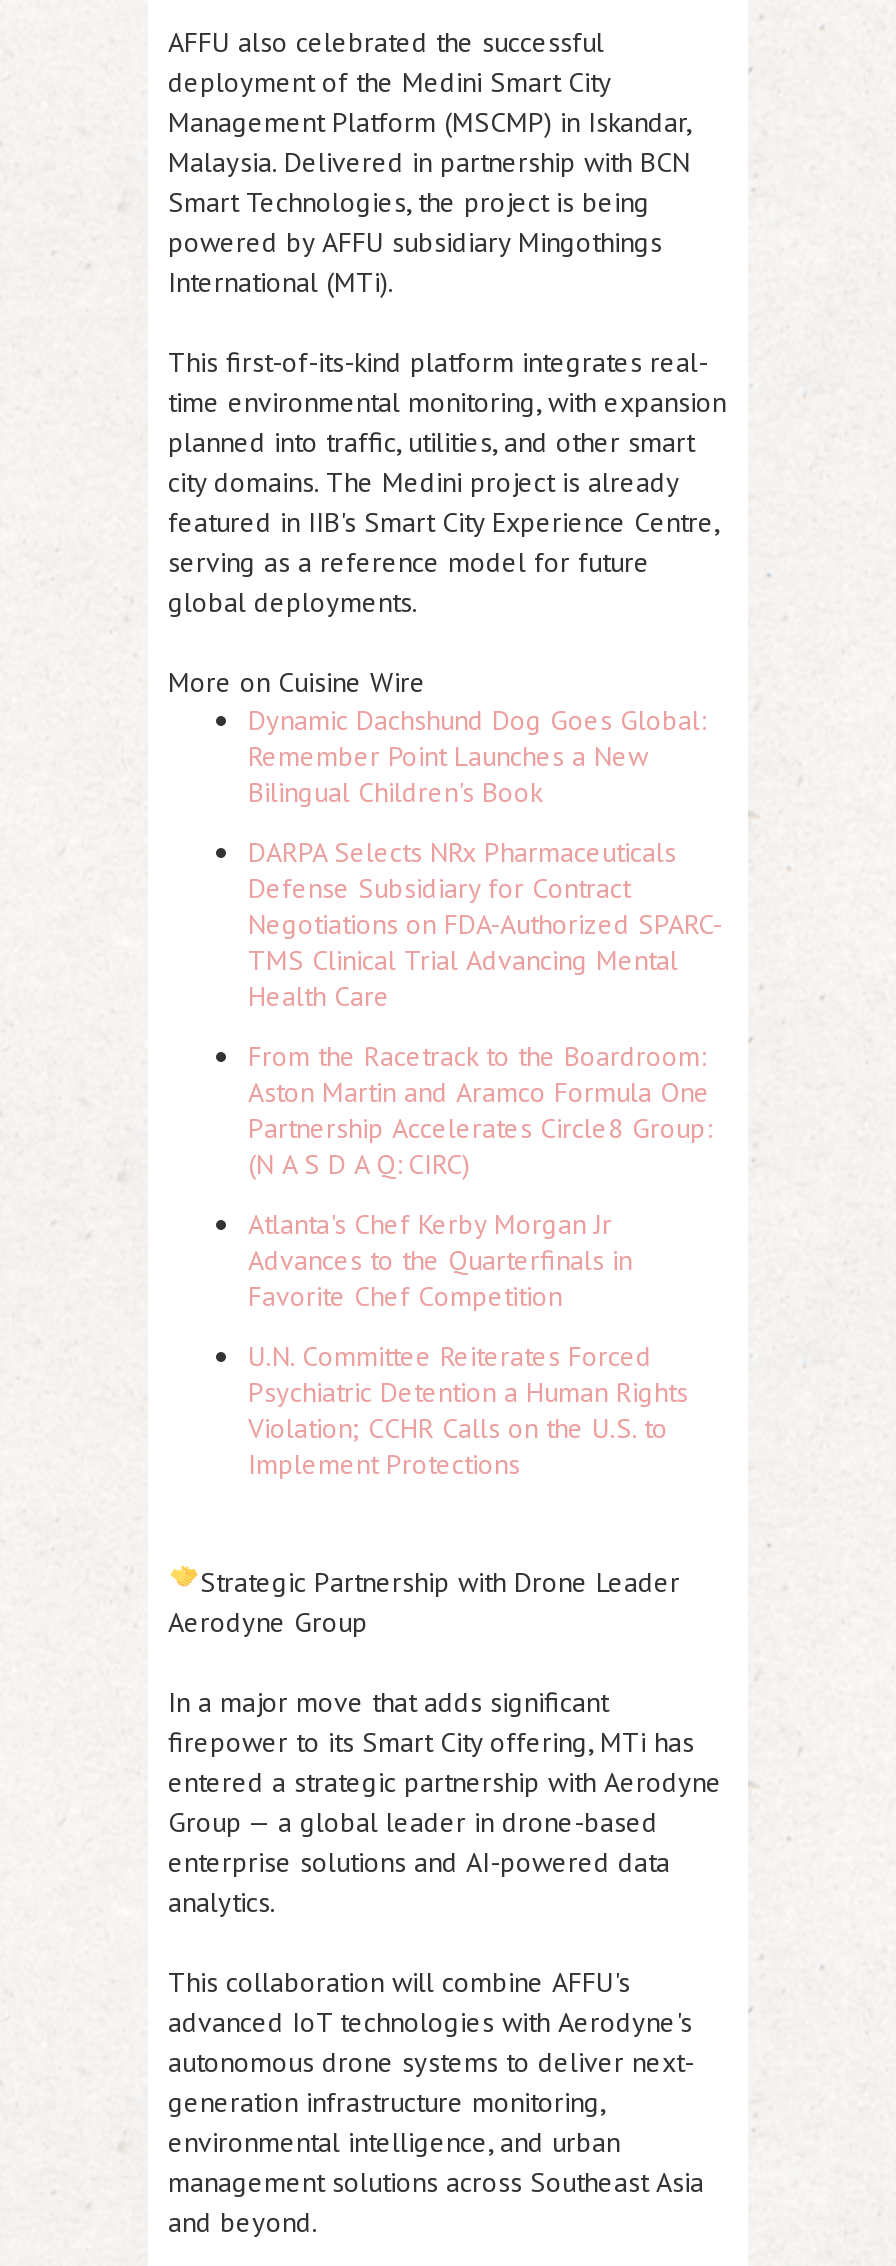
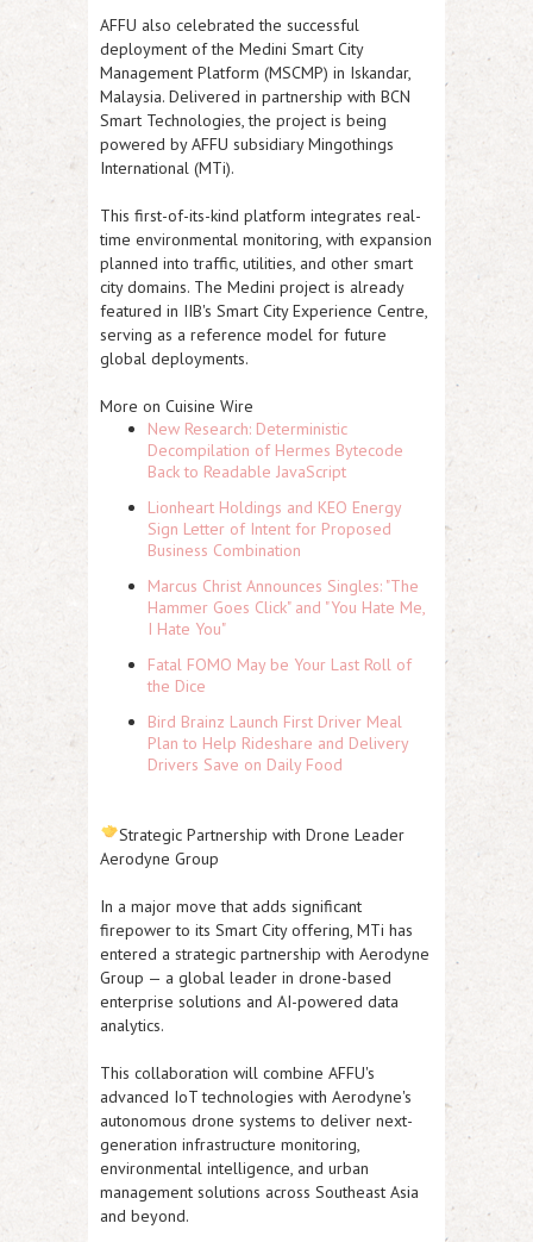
[248,702,704,810] Dynamic Dachshund Dog Goes Global: | Remember Point Launches a New | Bilingual Children's Book -> [148,418,403,482] New Research: Deterministic | Decompilation of Hermes Bytecode | Back to Readable JavaScript
[248,834,722,1014] DARPA Selects NRx Pharmaceuticals | Defense Subsidiary for Contract | Negotiations on FDA-Authorized SPARC- | TMS Clinical Trial Advancing Mental | Health Care -> [148,497,401,561] Lionheart Holdings and KEO Energy | Sign Letter of Intent for Proposed | Business Combination
[248,1038,710,1182] From the Racetrack to the Boardroom: | Aston Martin and Aramco Formula One | Partnership Accelerates Circle8 Group: | (N A S D A Q: CIRC) -> [148,575,425,639] Marcus Christ Announces Singles: "The | Hammer Goes Click" and "You Hate Me, | I Hate You"
[248,1206,632,1314] Atlanta's Chef Kerby Morgan Jr | Advances to the Quarterfinals in | Favorite Chef Competition -> [148,654,412,697] Fatal FOMO May be Your Last Roll of | the Dice
[248,1338,688,1482] U.N. Committee Reiterates Forced | Psychiatric Detention a Human Rights | Violation; CCHR Calls on the U.S. to | Implement Protections -> [148,711,408,775] Bird Brainz Launch First Driver Meal | Plan to Help Rideshare and Delivery | Drivers Save on Daily Food

